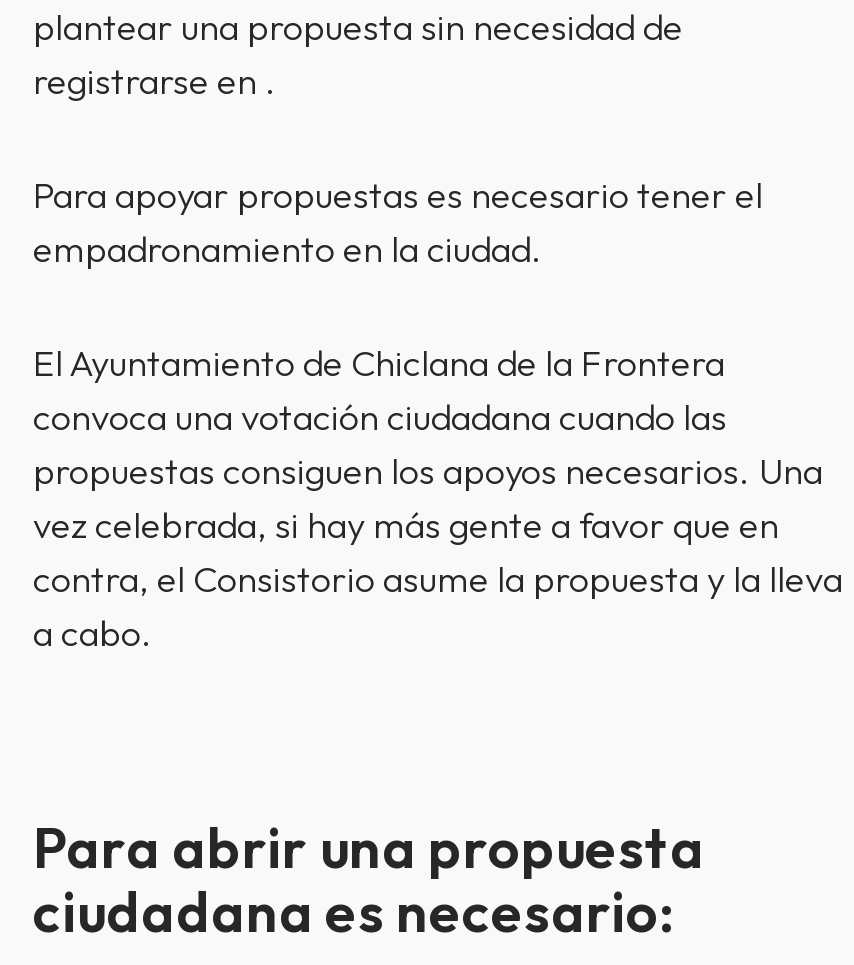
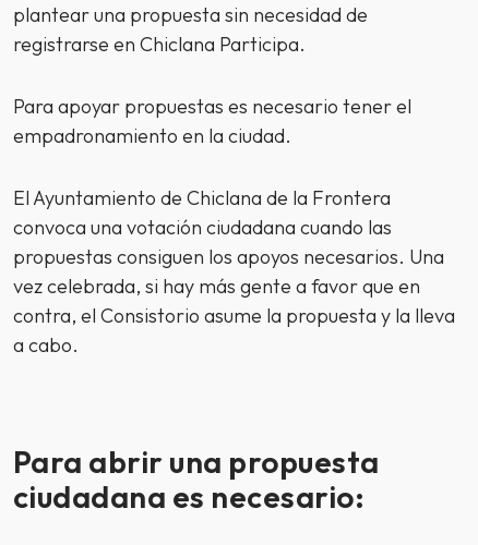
[33,59,277,105] registrarse en . -> [13,32,305,57] registrarse en Chiclana Participa.

